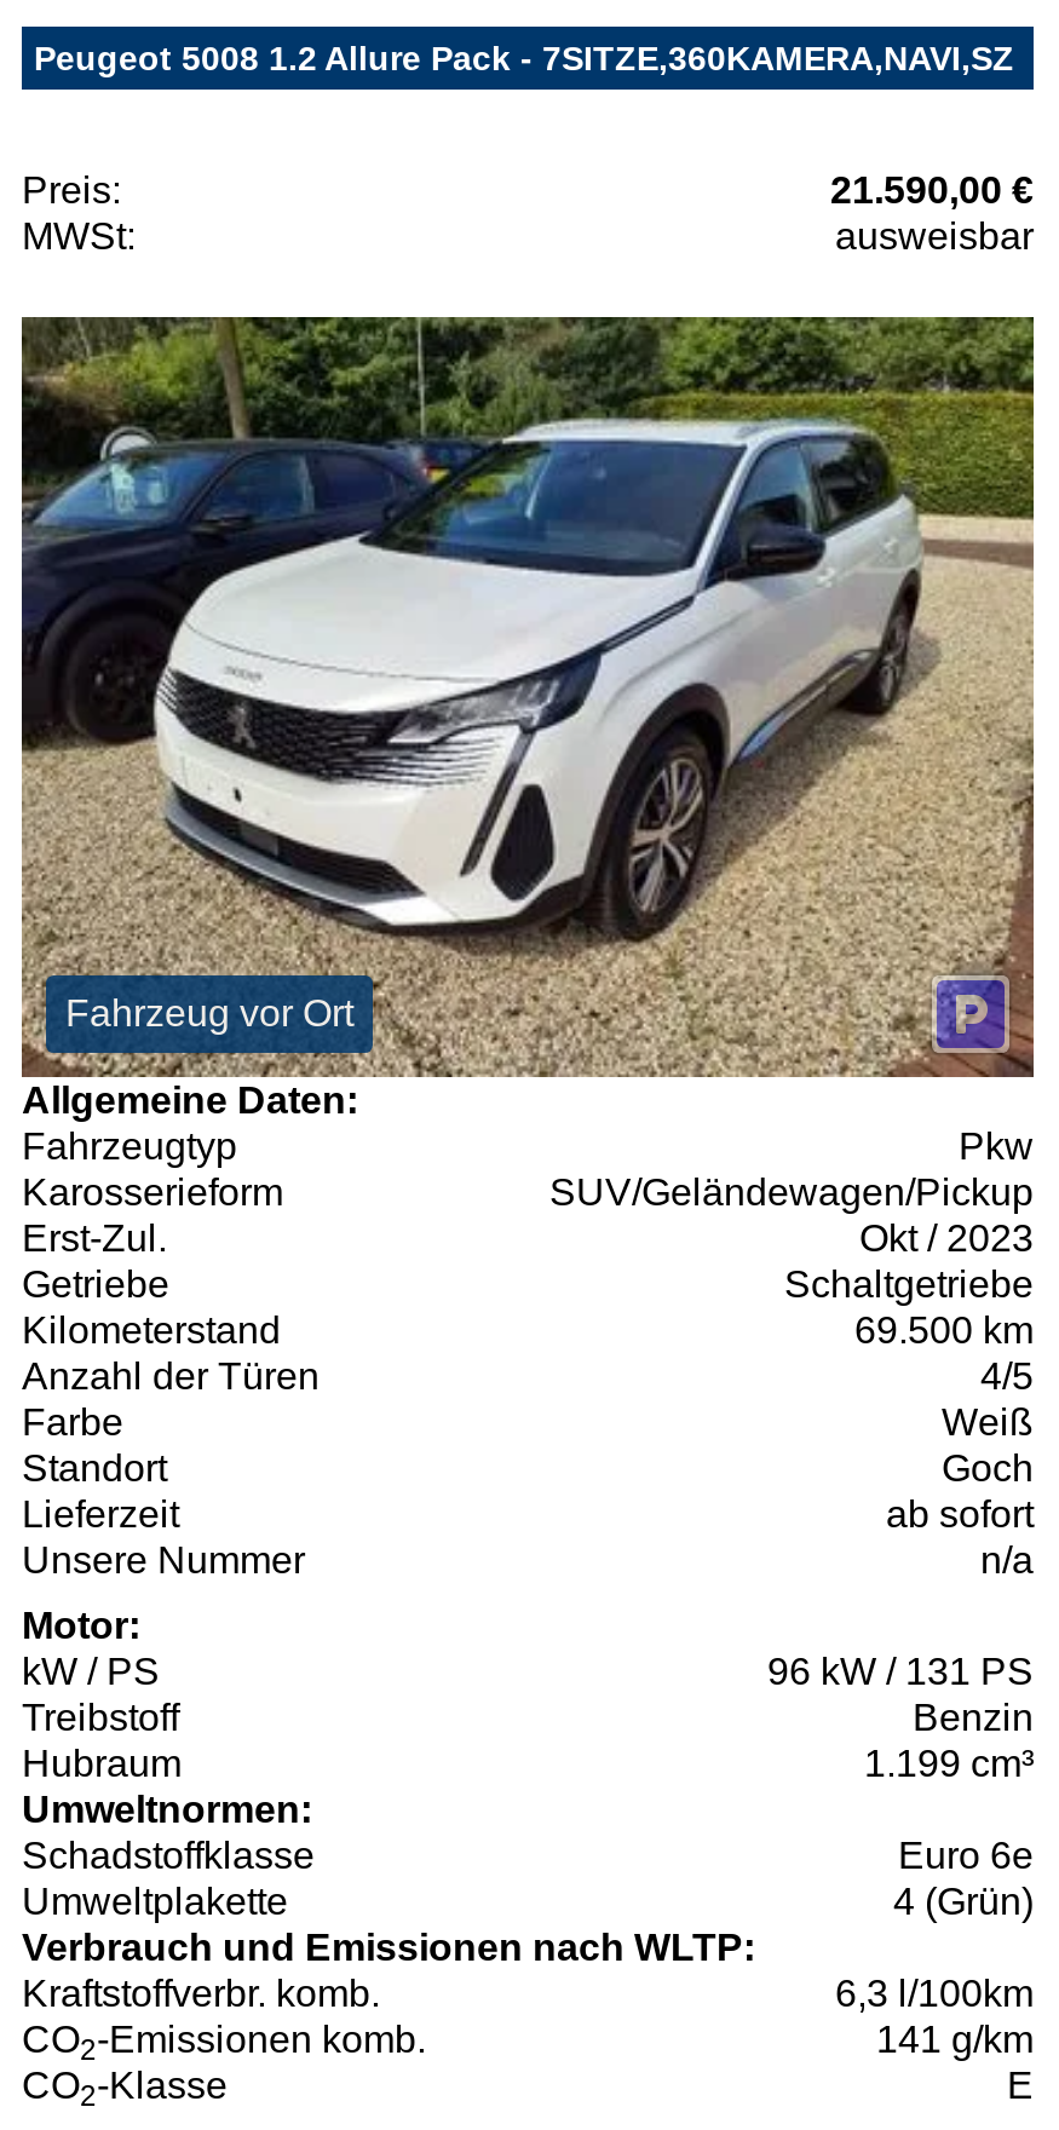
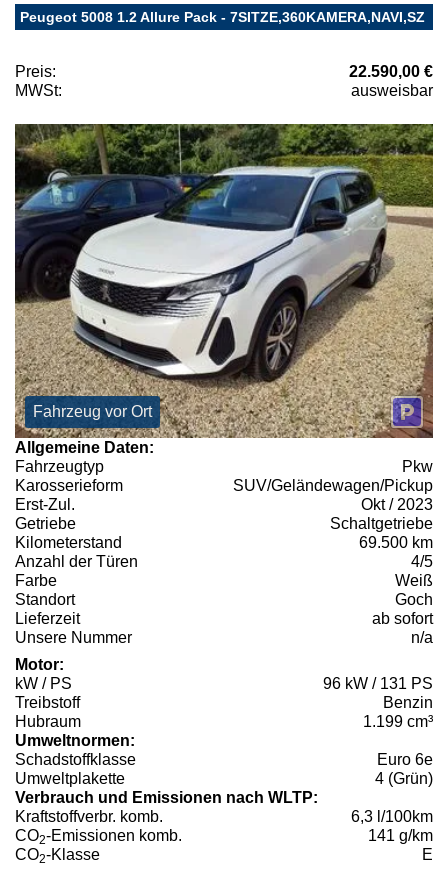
[830,170,1034,211] 21.590,00 € -> [349,63,433,80] 22.590,00 €

